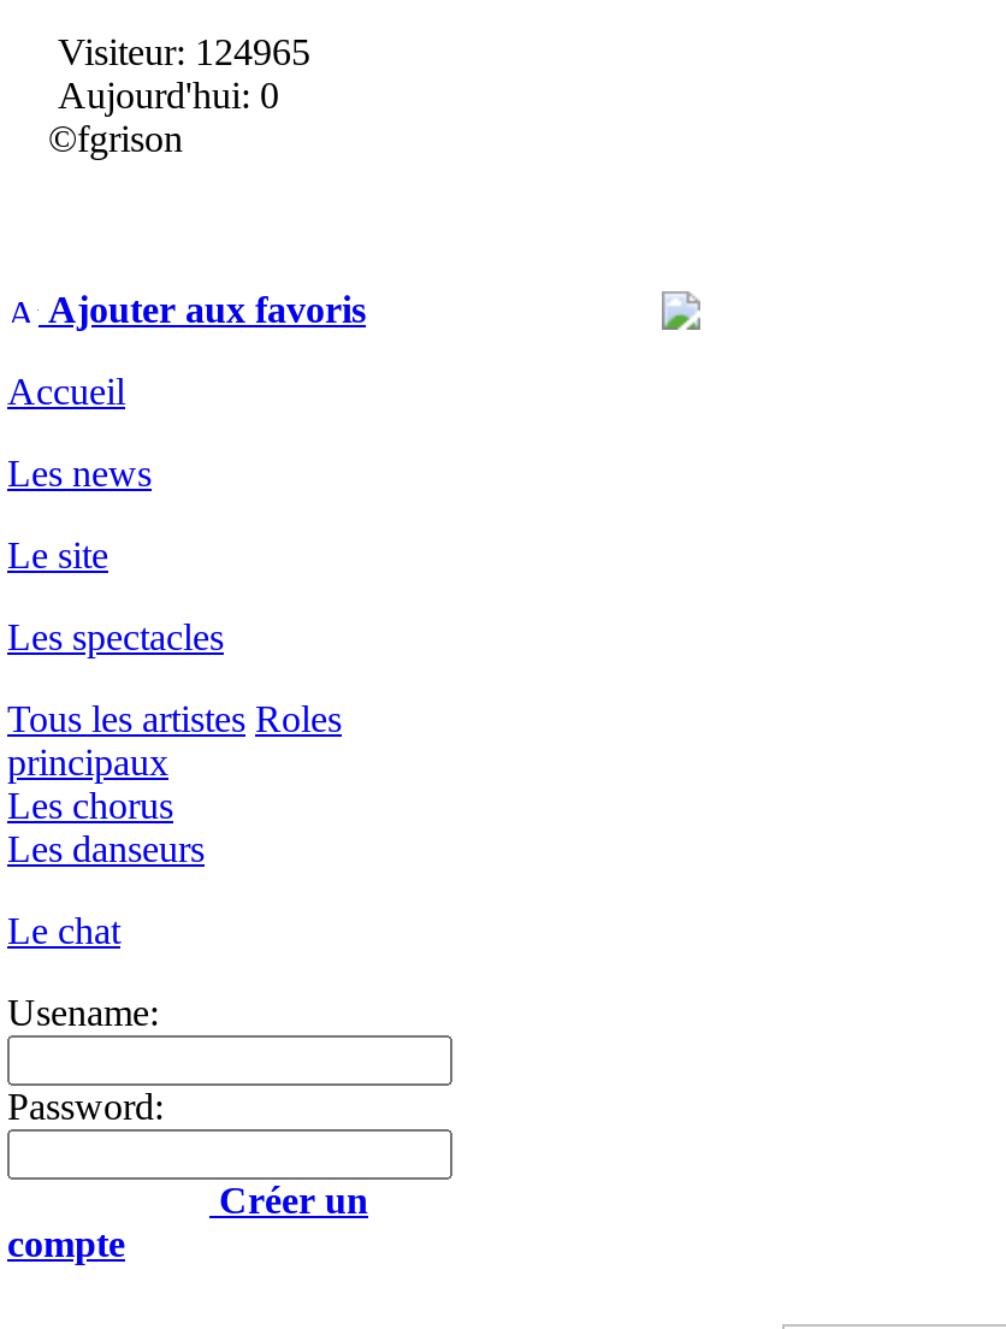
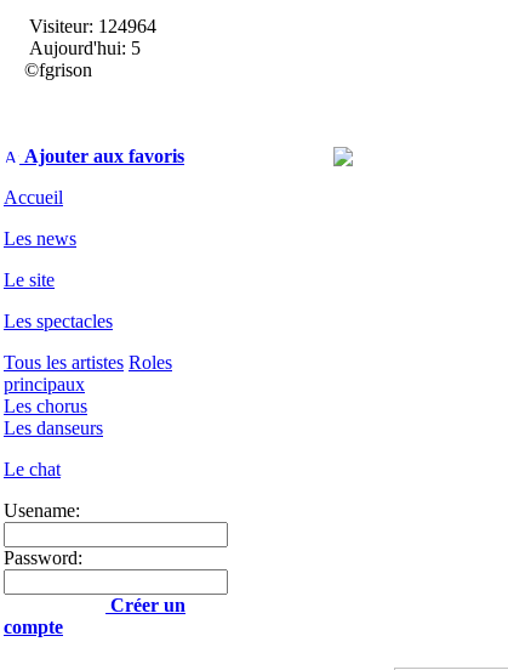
[0,31,310,72] Visiteur: 124965 -> [0,16,156,36] Visiteur: 124964
[0,75,279,116] Aujourd'hui: 0 -> [0,38,141,58] Aujourd'hui: 5

